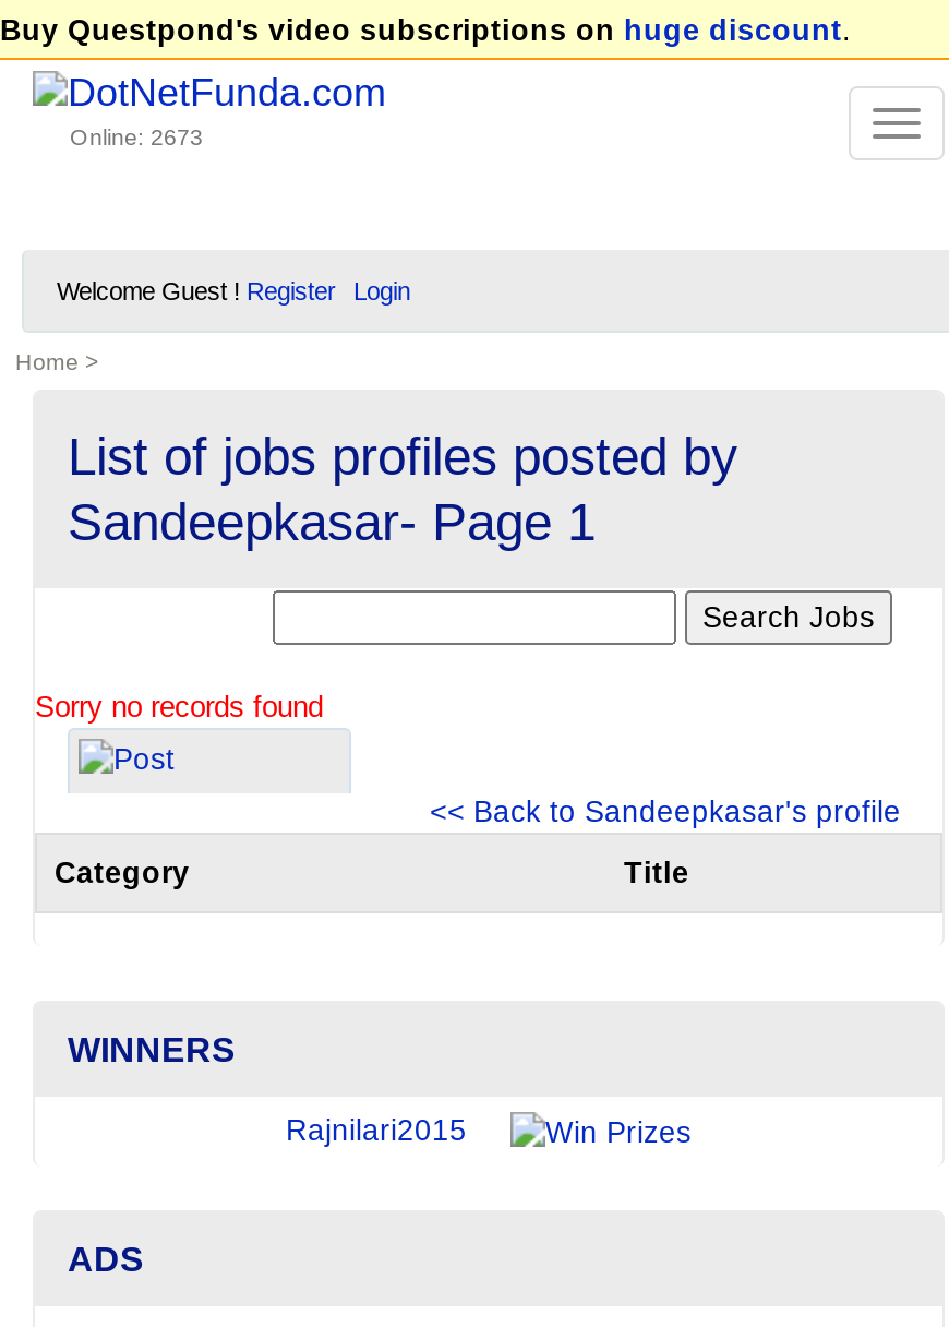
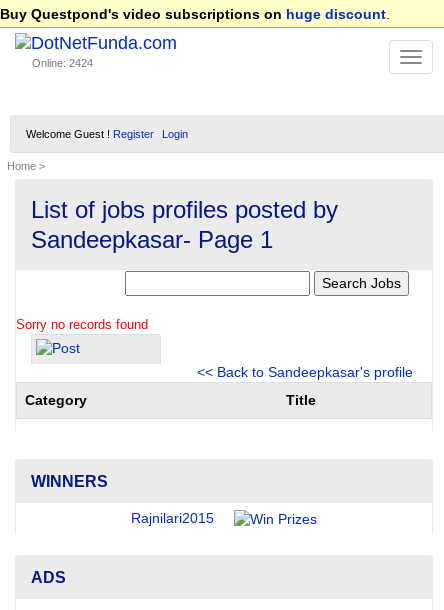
[70,124,203,150] Online: 2673 -> [32,57,93,69] Online: 2424

